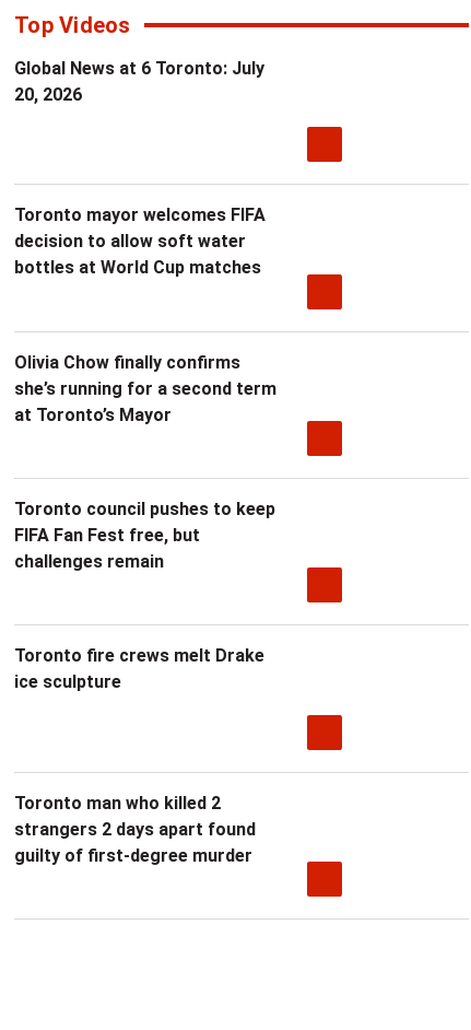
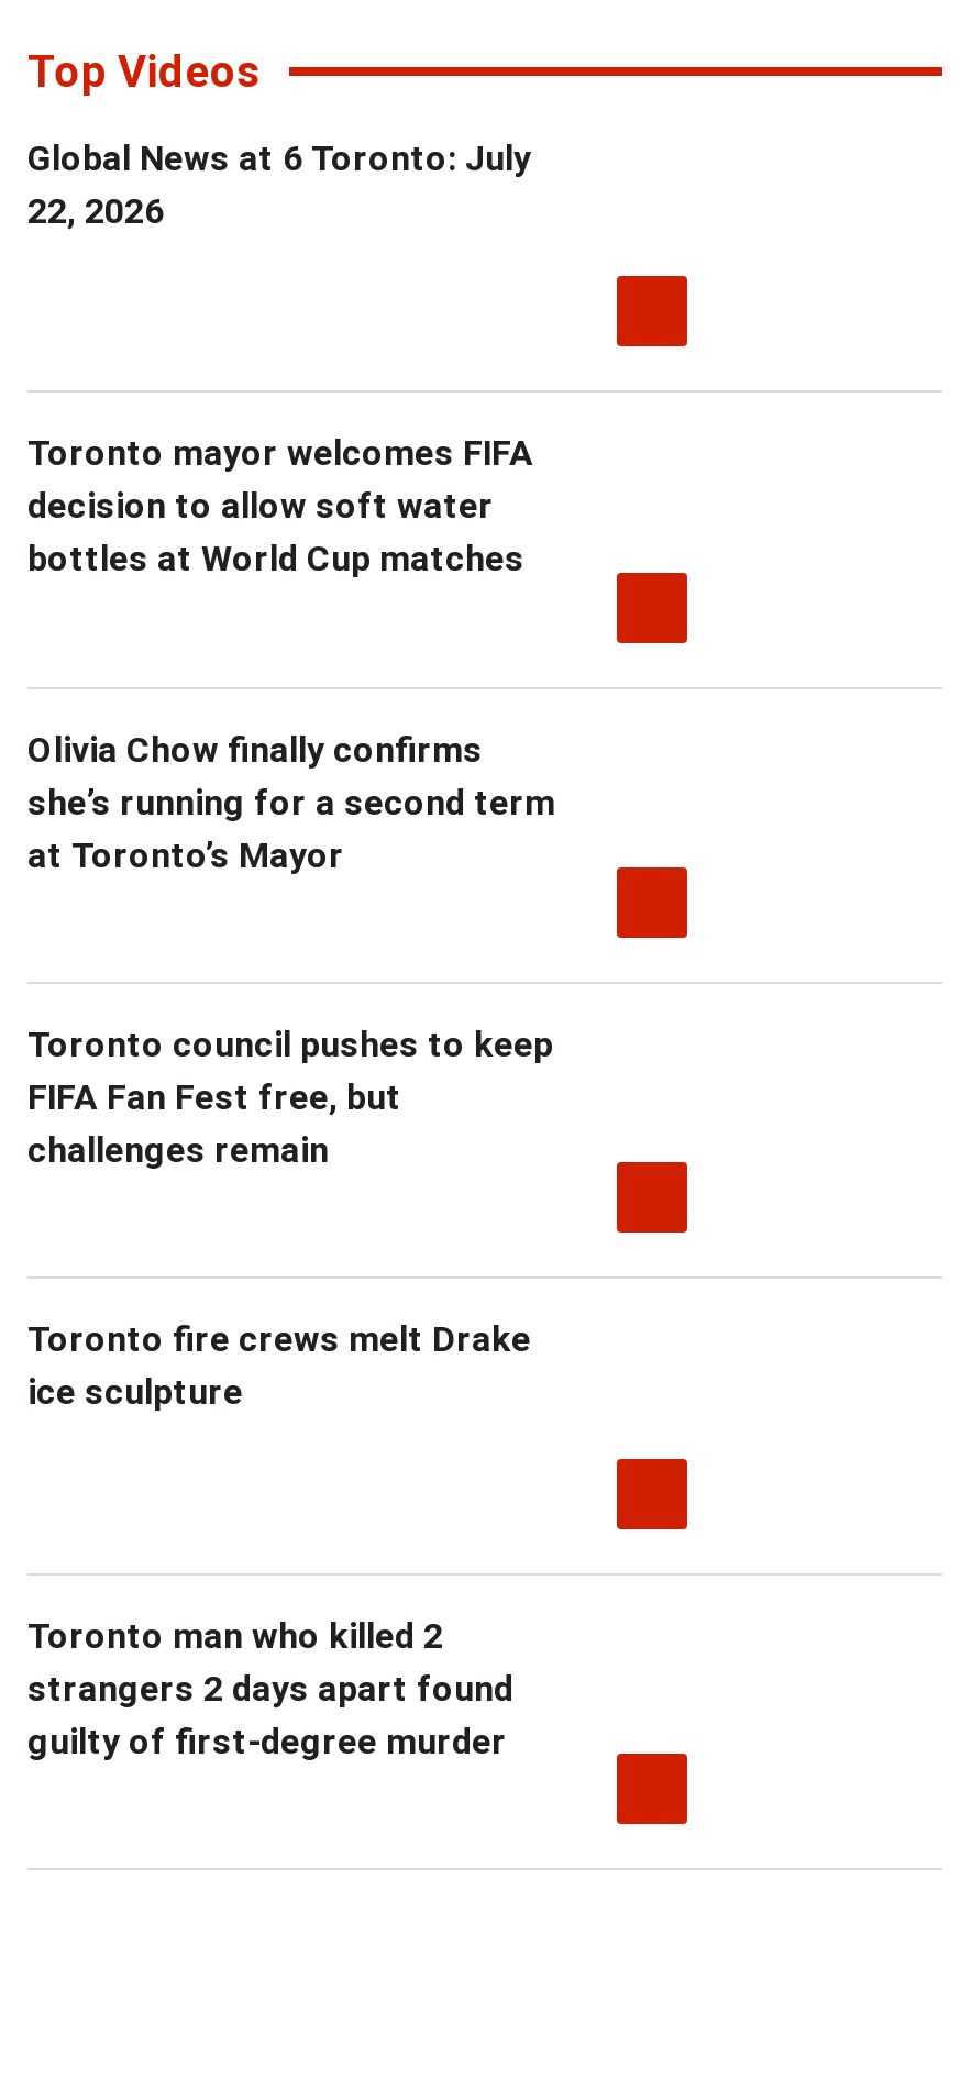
[14,84,82,105] 20, 2026 -> [27,190,164,232] 22, 2026

